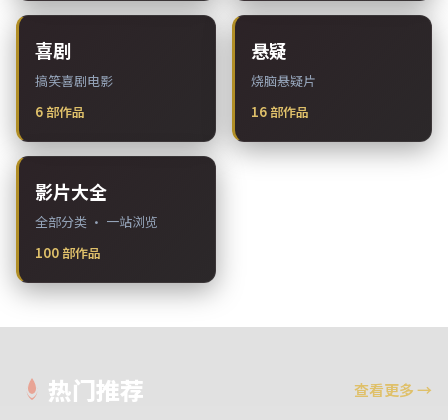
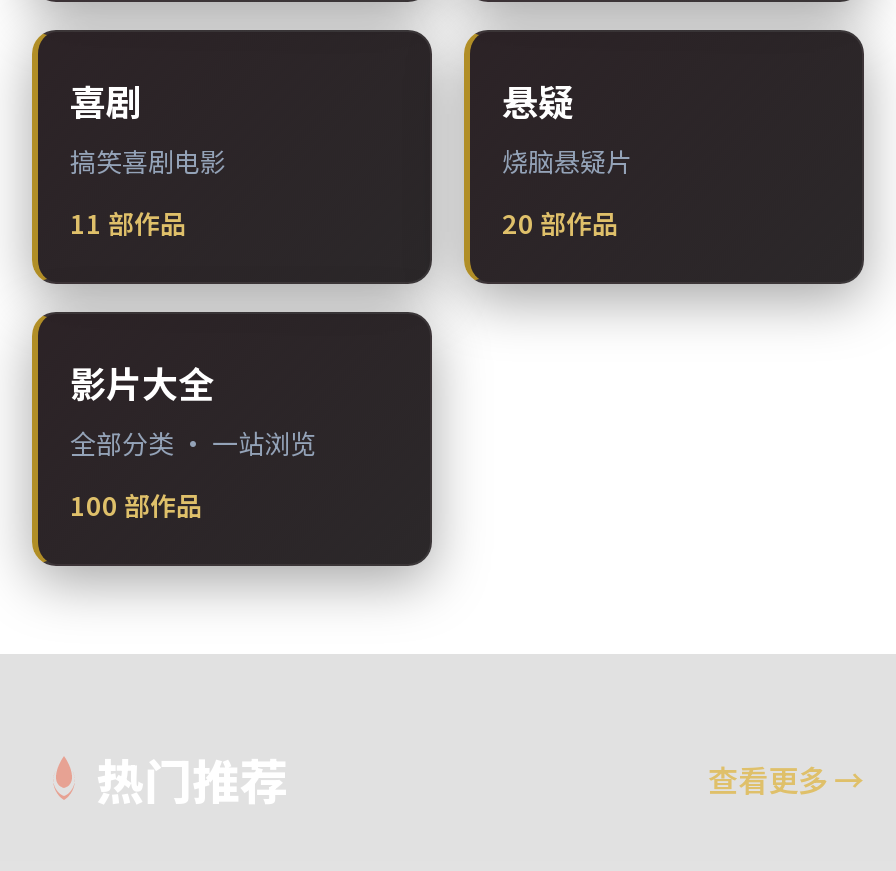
[35,102,85,121] 6部作品 -> [70,204,186,242] 11部作品
[251,102,309,121] 16部作品 -> [502,204,618,242] 20部作品

